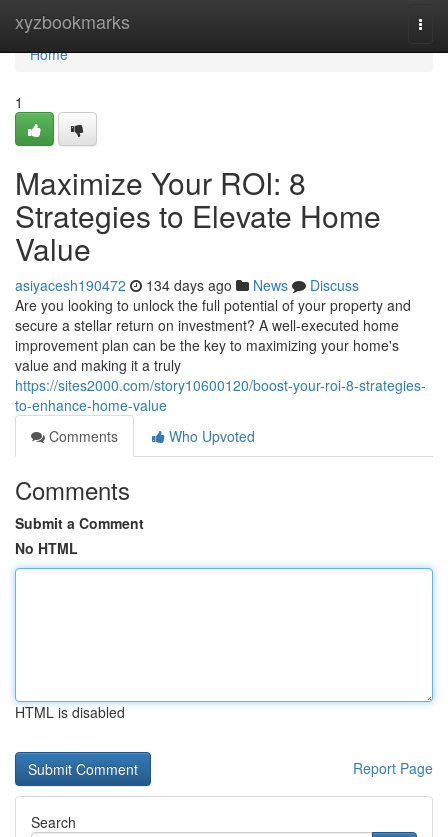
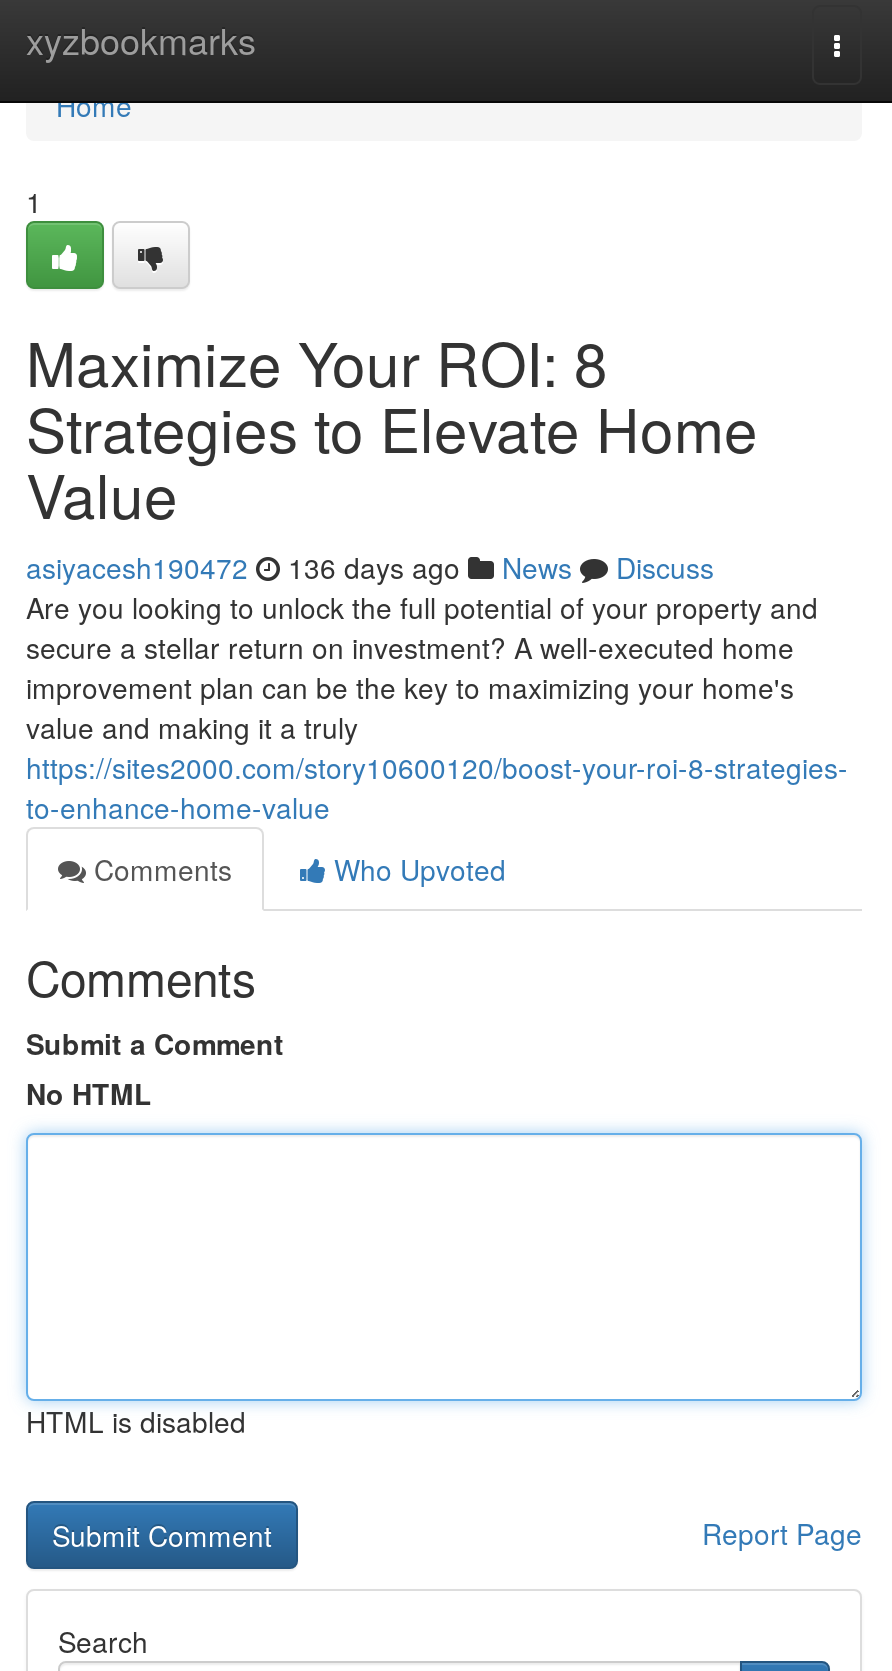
[15,275,359,295] asiyacesh190472 134 days ago News Discuss -> [26,547,714,587] asiyacesh190472 136 days ago News Discuss

